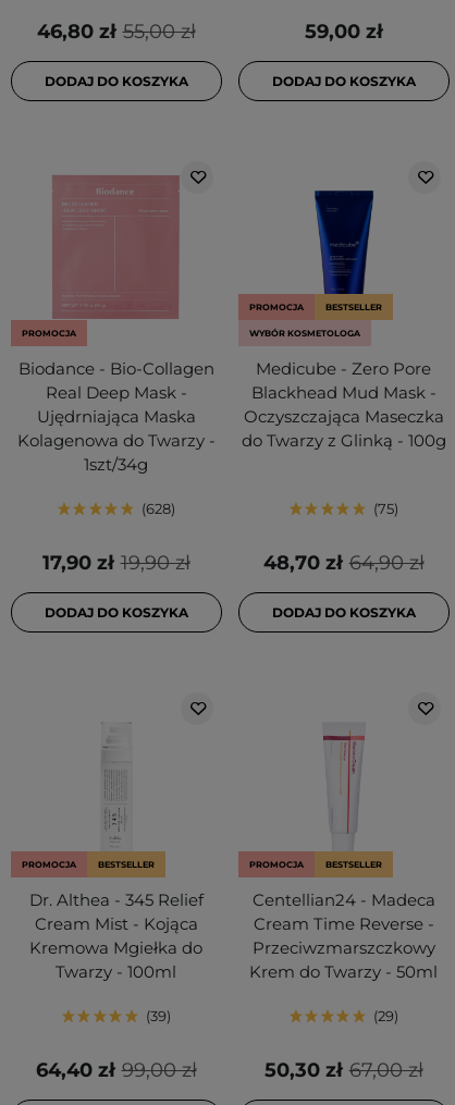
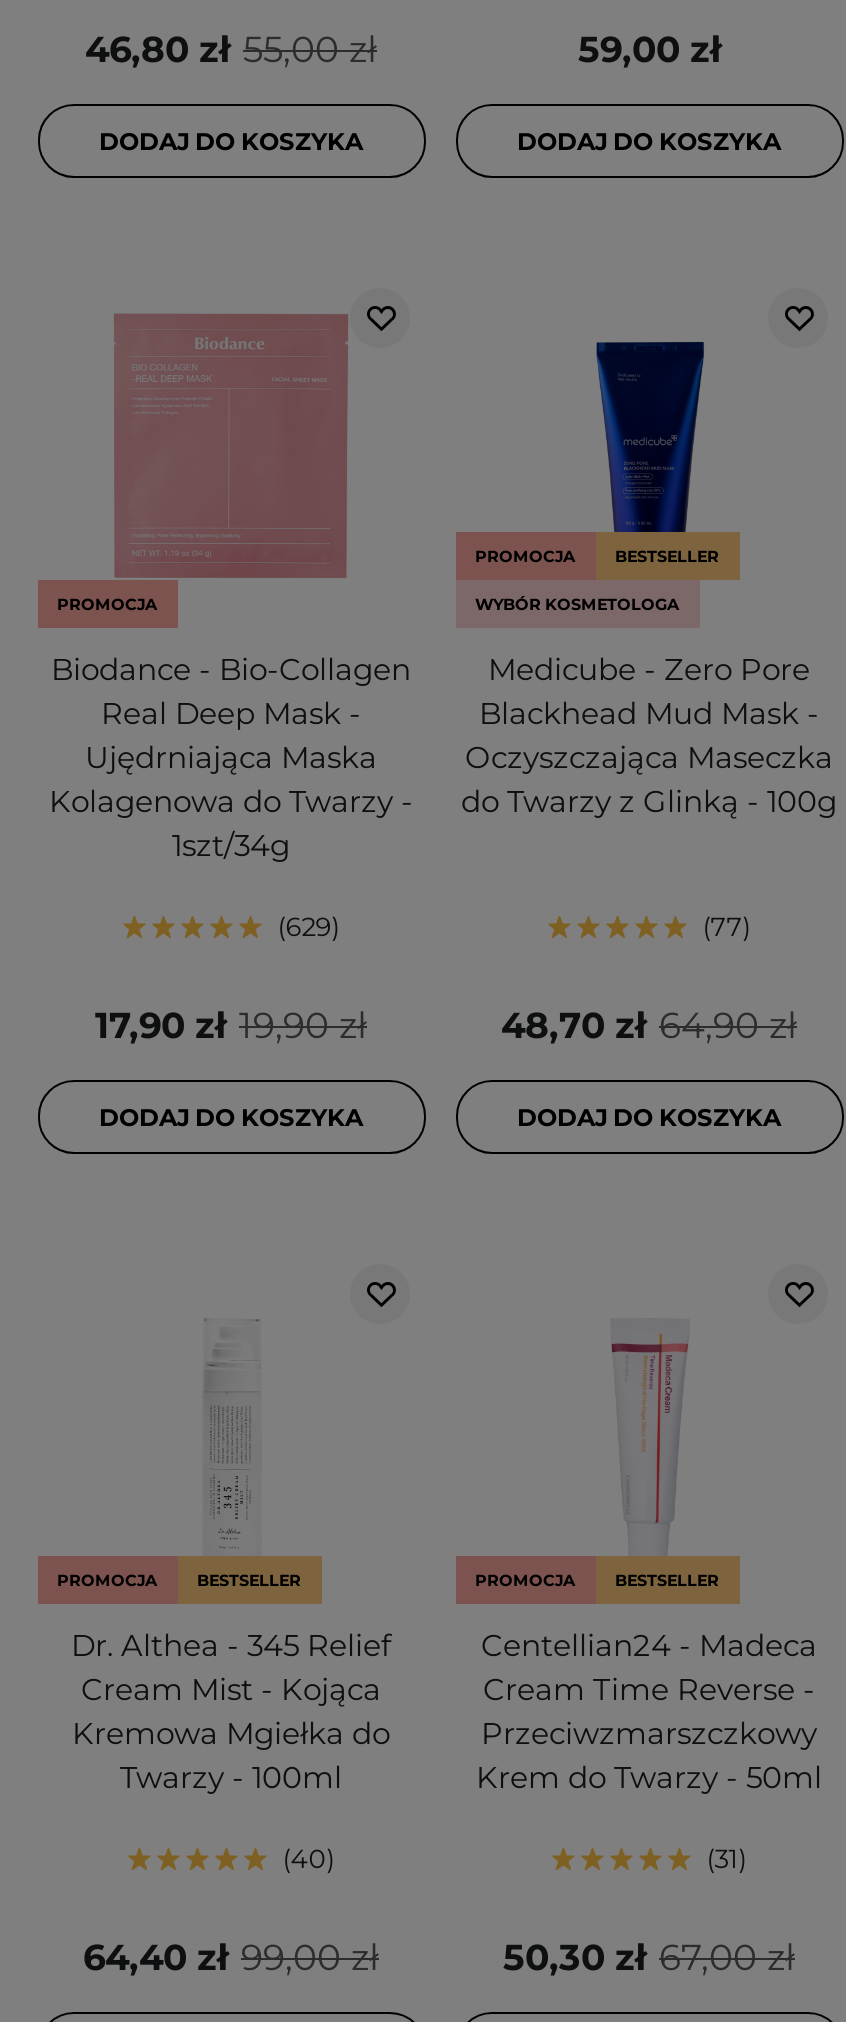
[146,500,171,518] 628 -> [286,911,332,943] 629
[377,500,394,518] 75 -> [710,911,742,943] 77
[150,1008,166,1025] 39 -> [290,1843,326,1875] 40
[377,1008,394,1025] 29 -> [714,1843,738,1875] 31

